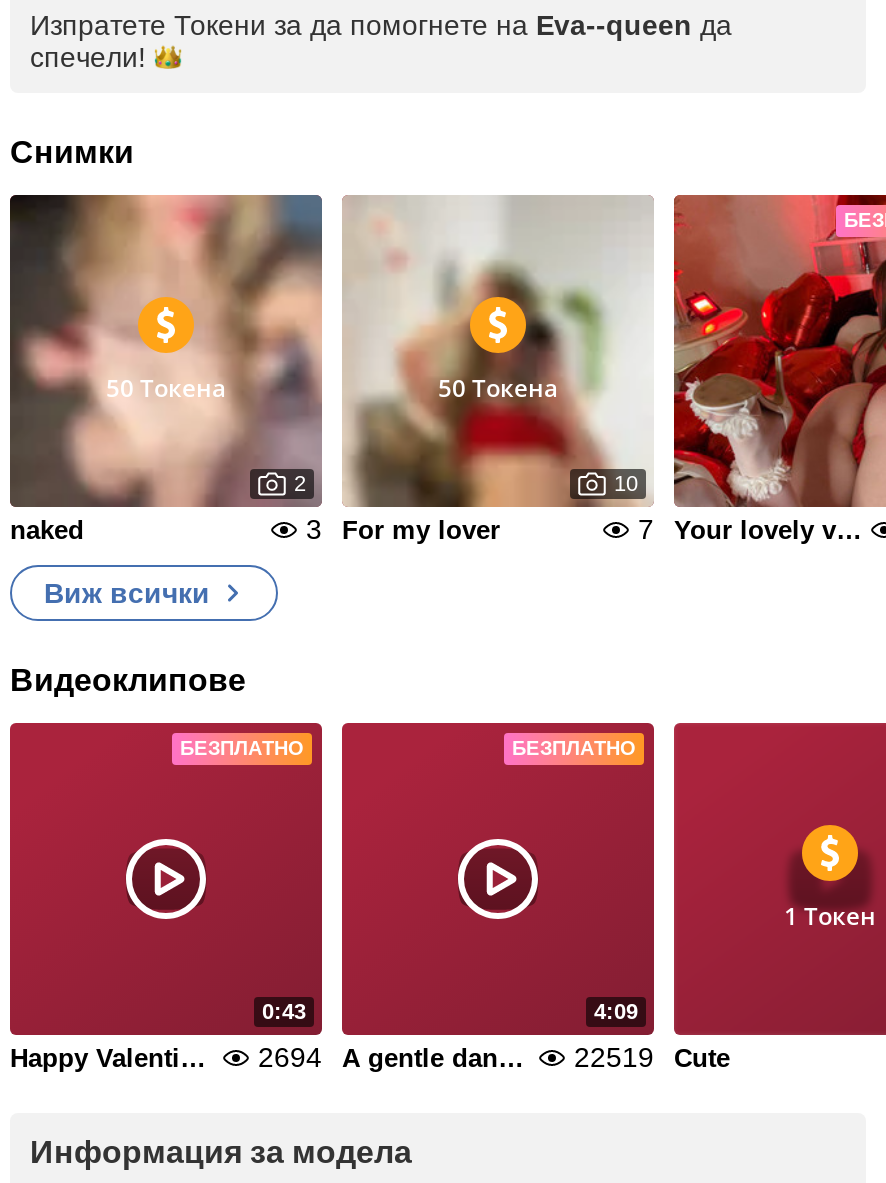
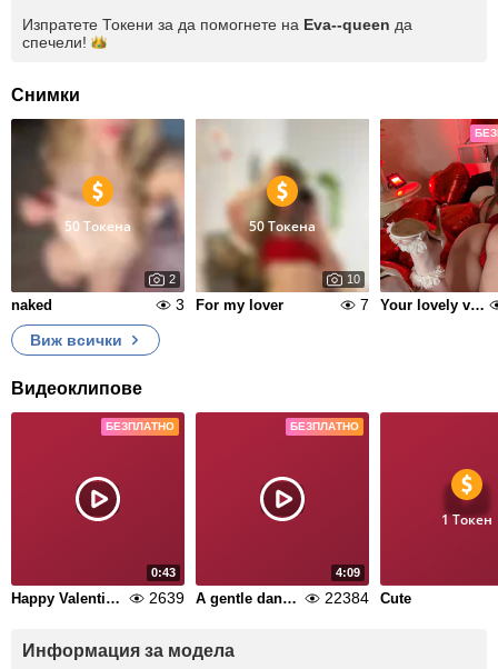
[258,1041,322,1073] 2694 -> [149,589,185,607] 2639
[574,1041,654,1073] 22519 -> [325,589,369,607] 22384

